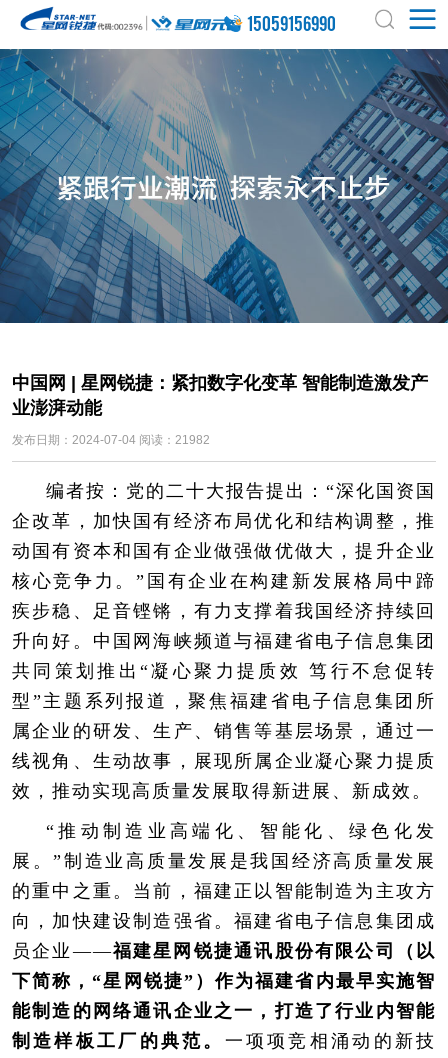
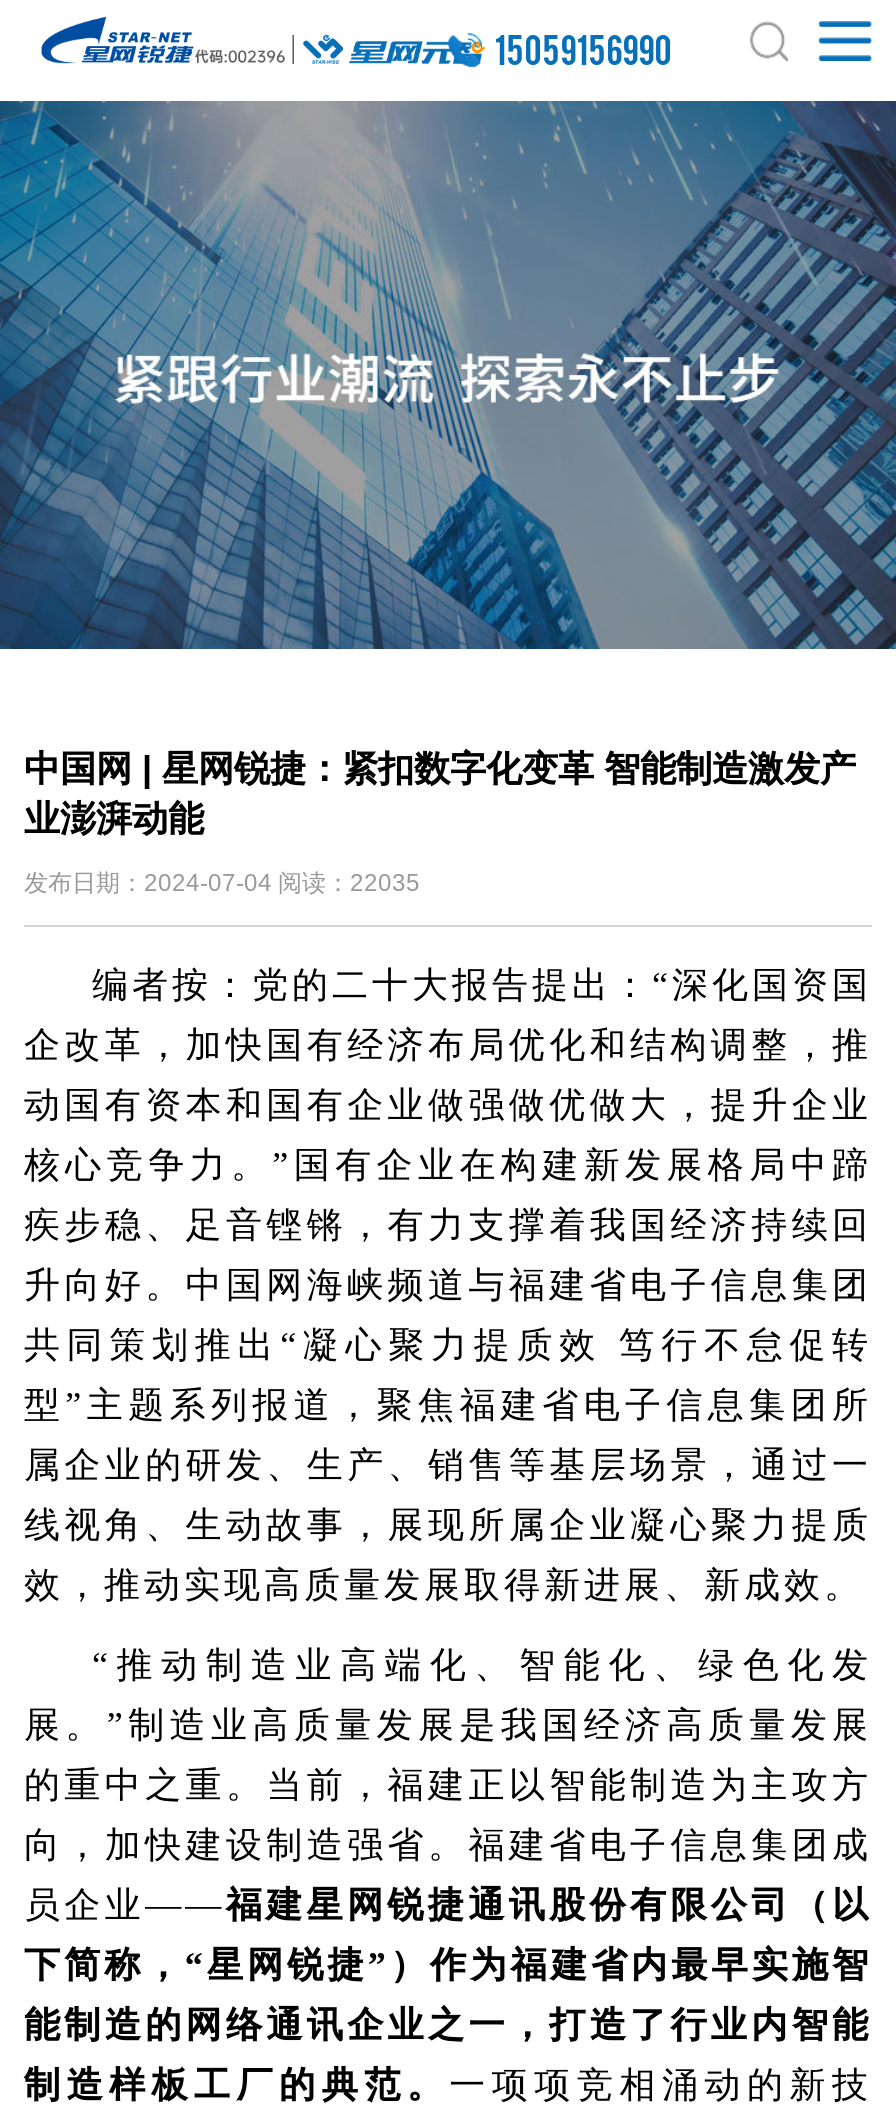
[12,433,210,447] 发布日期：2024-07-04 阅读：21982 -> [24,869,420,897] 发布日期：2024-07-04 阅读：22035

